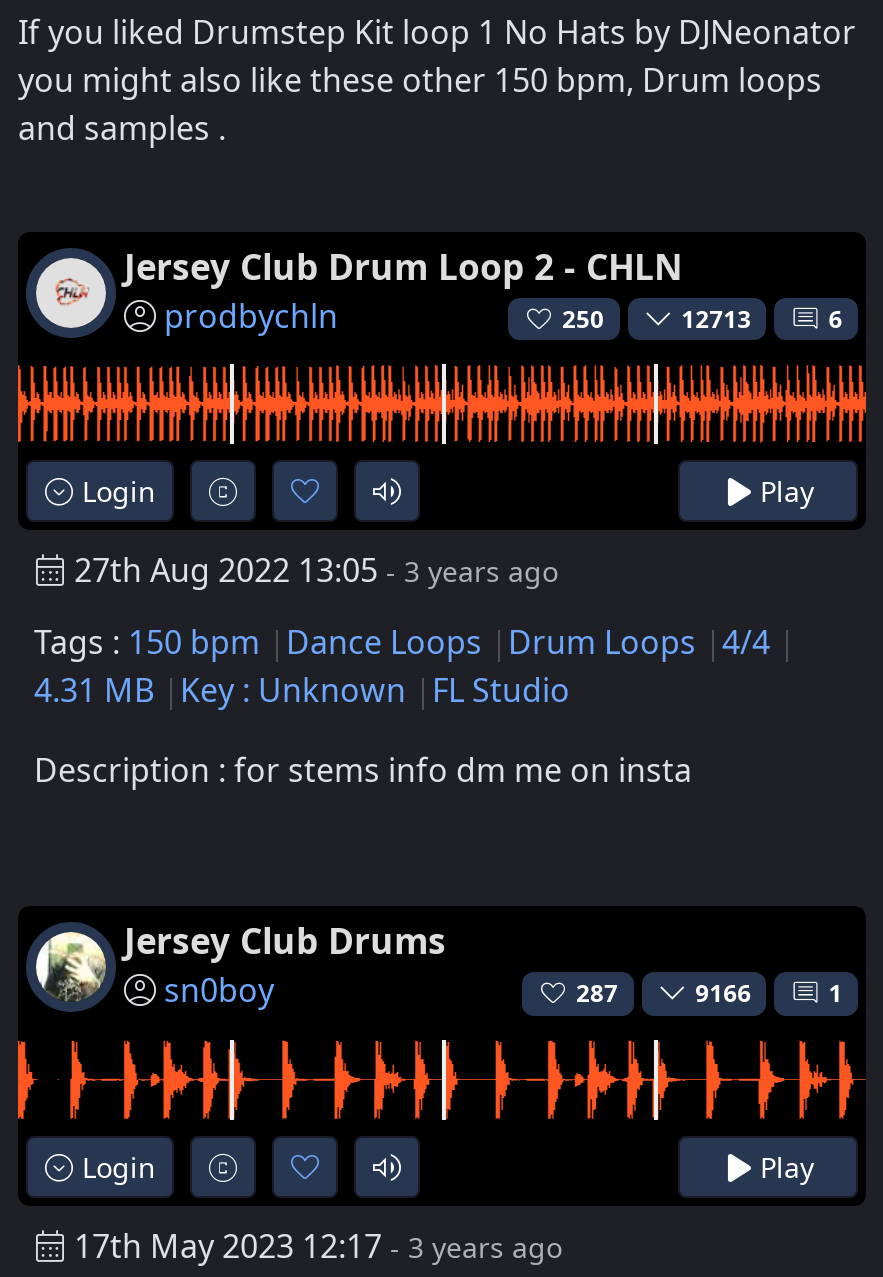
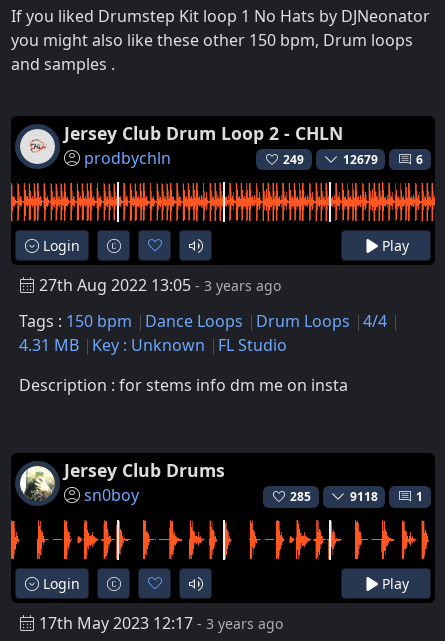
[562,302,604,336] 250 -> [283,151,304,168] 249
[681,302,751,336] 12713 -> [343,151,378,168] 12679
[576,977,618,1011] 287 -> [290,488,311,505] 285
[695,977,751,1011] 9166 -> [350,488,378,505] 9118

